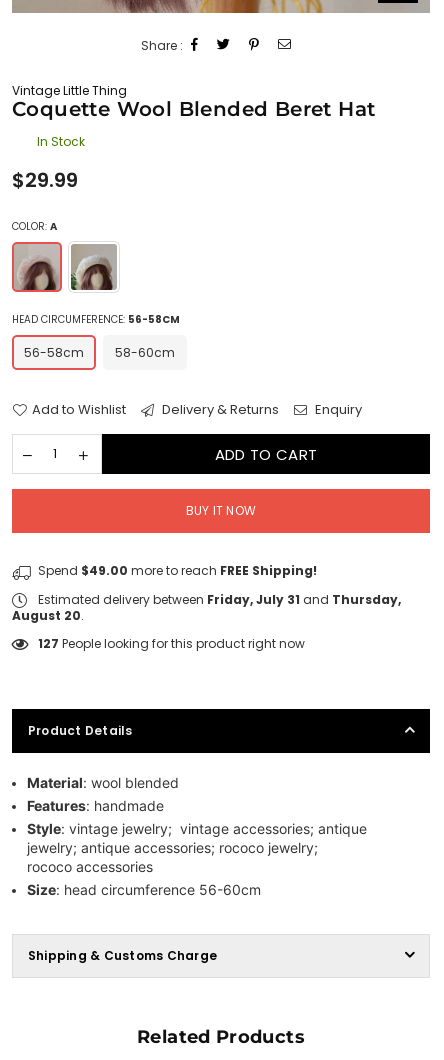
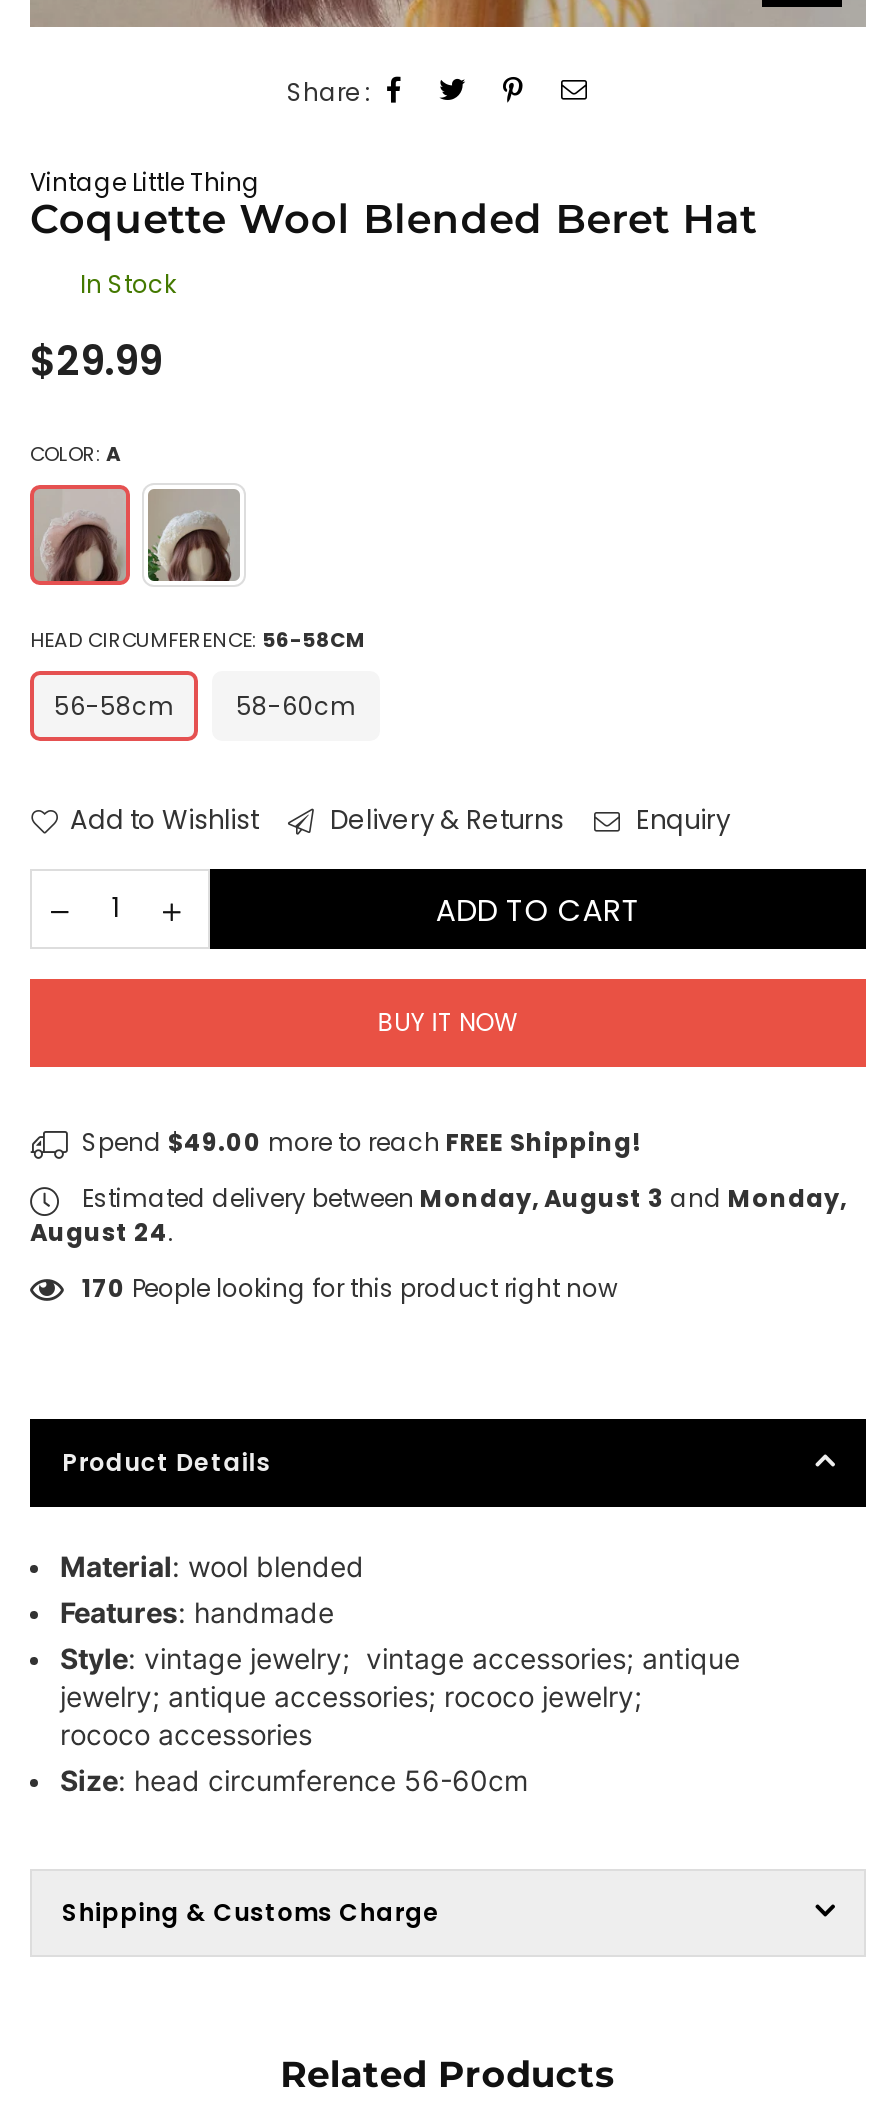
[35,590,401,607] Estimated delivery between Friday, July 31 and Thursday, -> [76,1181,846,1215] Estimated delivery between Monday, August 3 and Monday,
[12,607,84,624] August 20. -> [30,1214,174,1248] August 24.
[38,635,305,652] 127 People looking for this product right now -> [82,1270,618,1304] 170 People looking for this product right now

